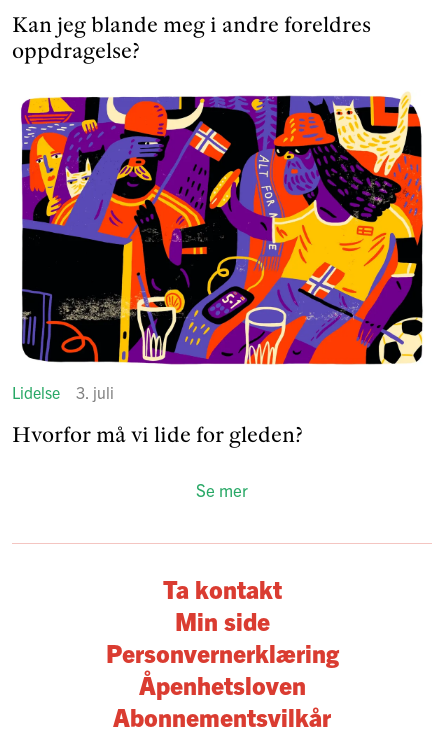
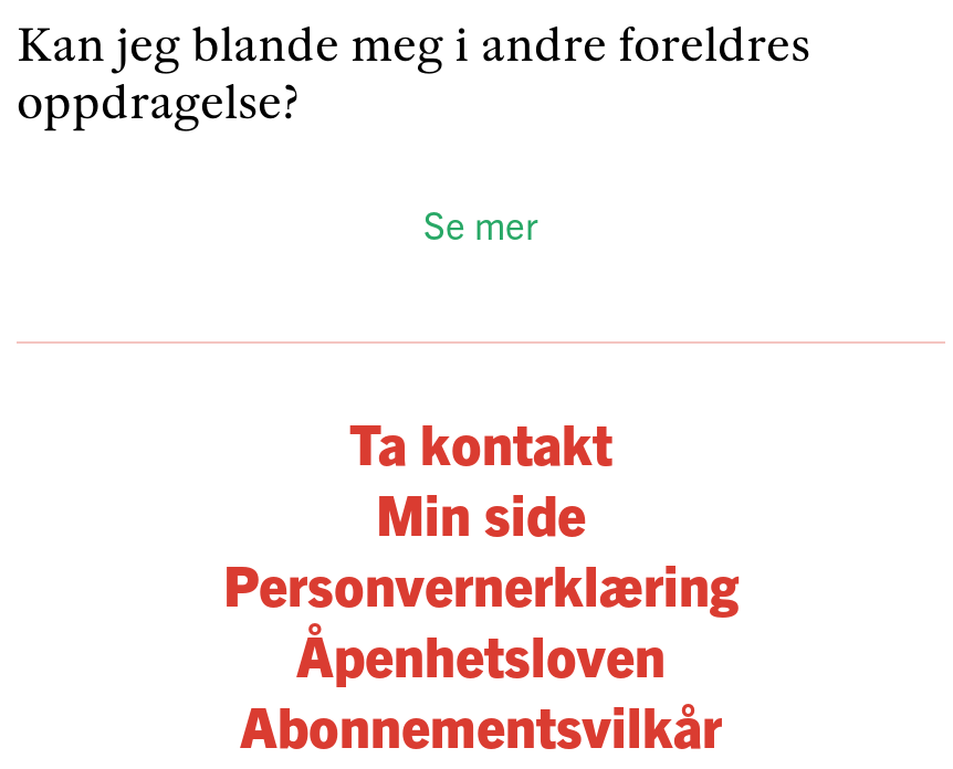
[12,92,424,446] [image] | Lidelse | 3. juli | Hvorfor må vi lide for gleden? -> none

